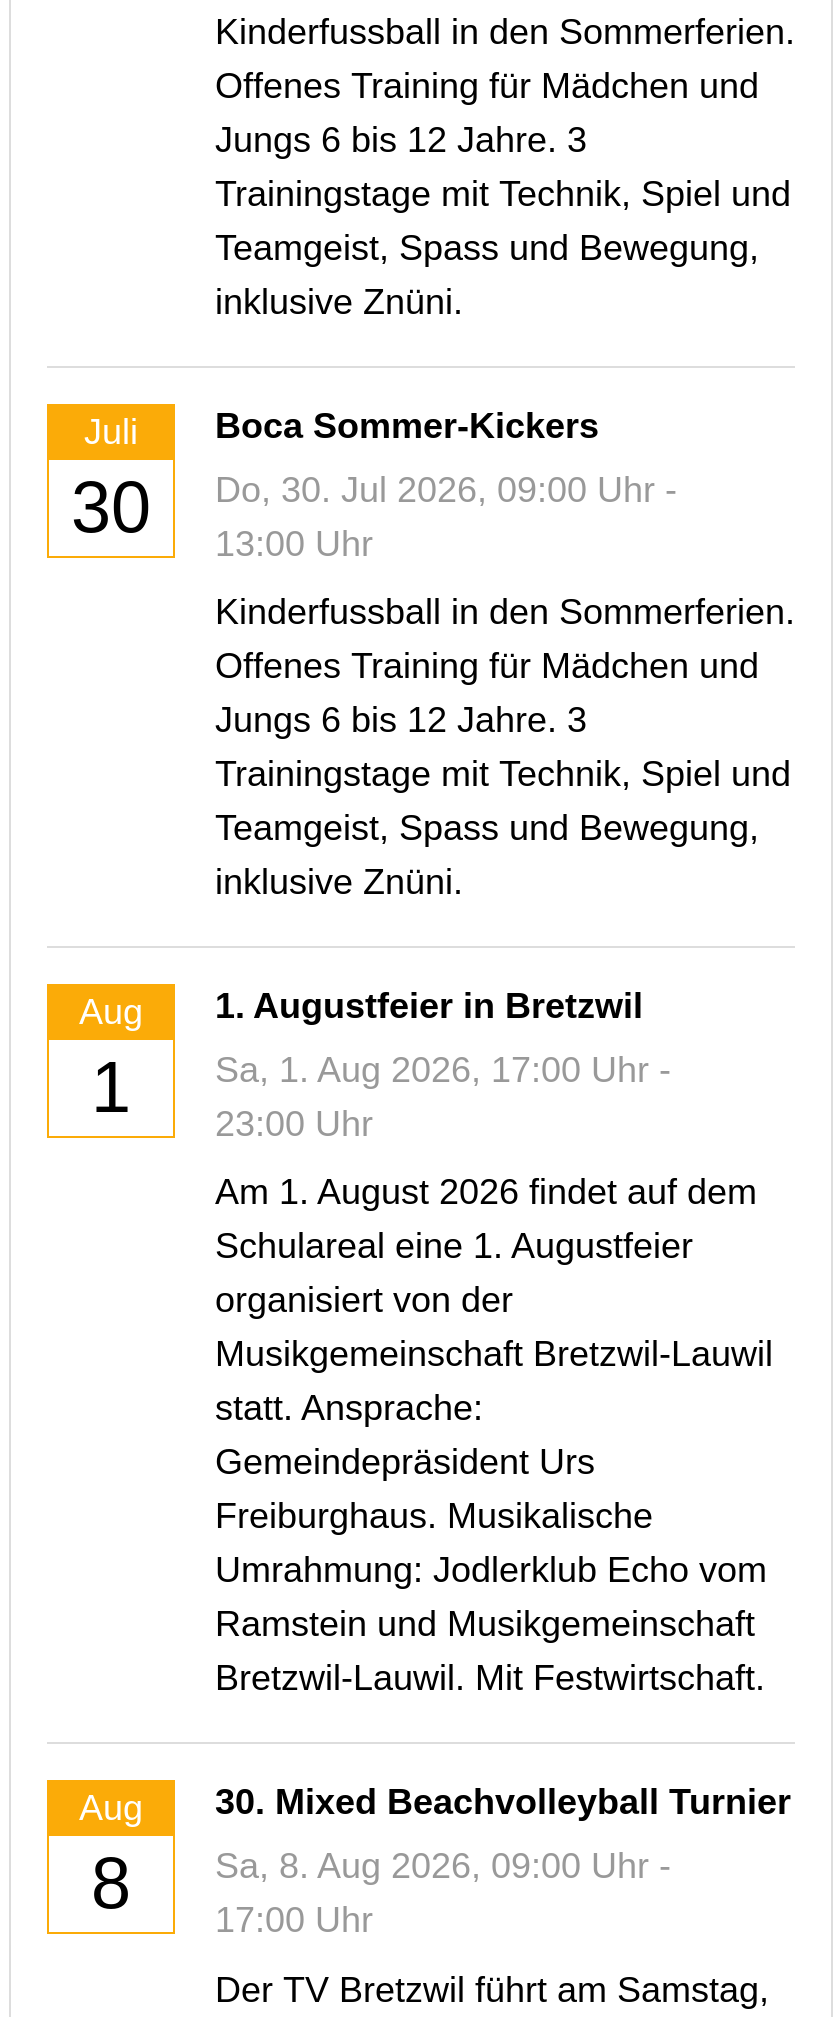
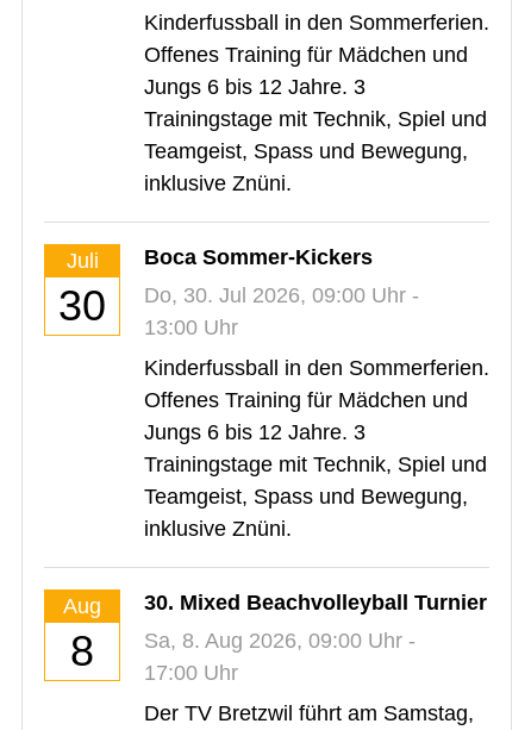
[79,986,773,1829] 1. Augustfeier in Bretzwil | Sa, 1. Aug 2026, 17:00 Uhr - | 23:00 Uhr | Am 1. August 2026 findet auf dem | Schulareal eine 1. Augustfeier | organisiert von der | Musikgemeinschaft Bretzwil-Lauwil | statt. Ansprache: | Gemeindepräsident Urs | Freiburghaus. Musikalische | Umrahmung: Jodlerklub Echo vom | Ramstein und Musikgemeinschaft | Bretzwil-Lauwil. Mit Festwirtschaft. | Aug -> none
[91,1046,131,1128] 1 -> none

